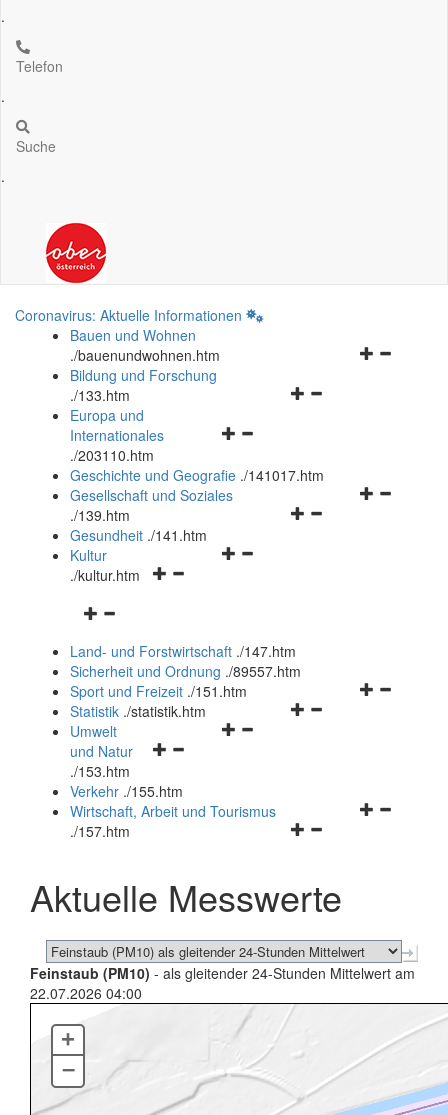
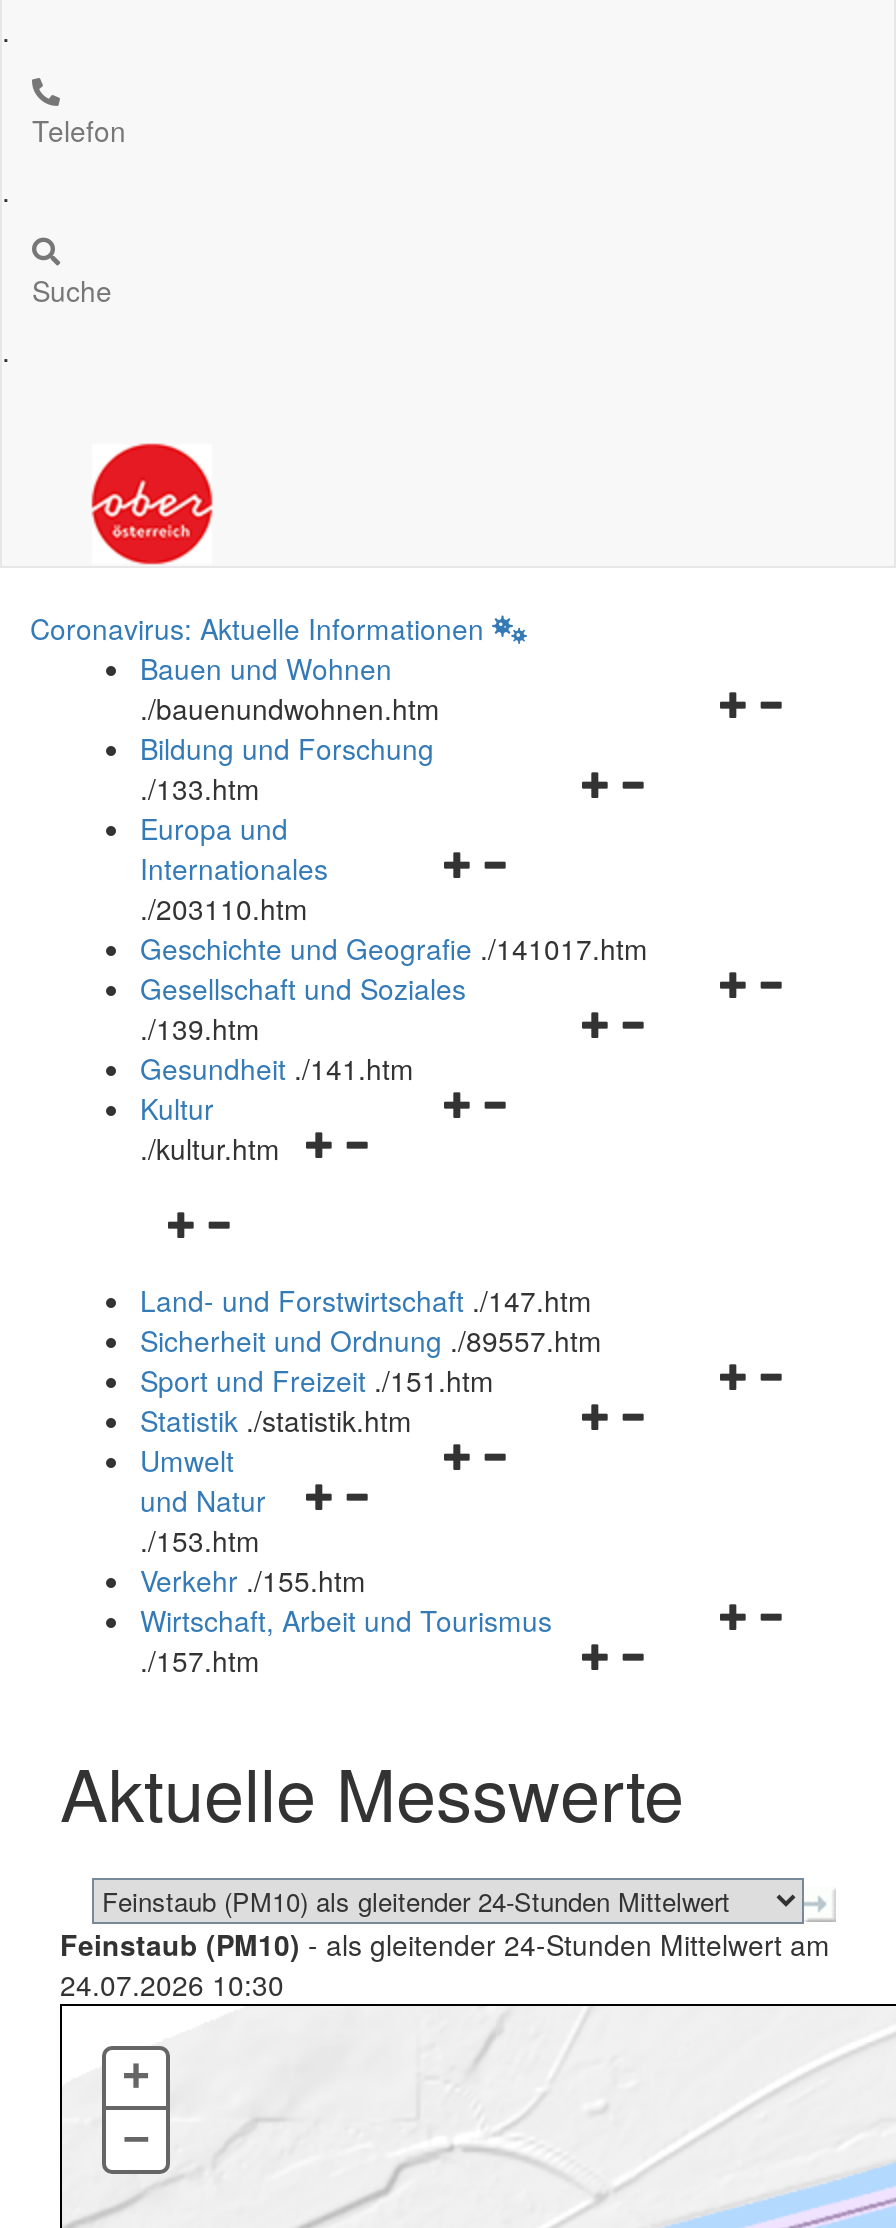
[30,983,142,1003] 22.07.2026 04:00 -> [60,1964,284,2004] 24.07.2026 10:30

